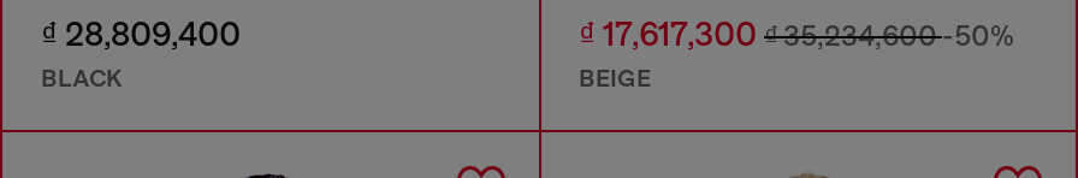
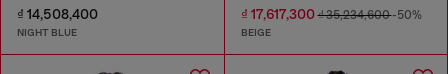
[41,15,241,93] ₫ 28,809,400 | BLACK -> [17,6,98,39] ₫ 14,508,400 | NIGHT BLUE

